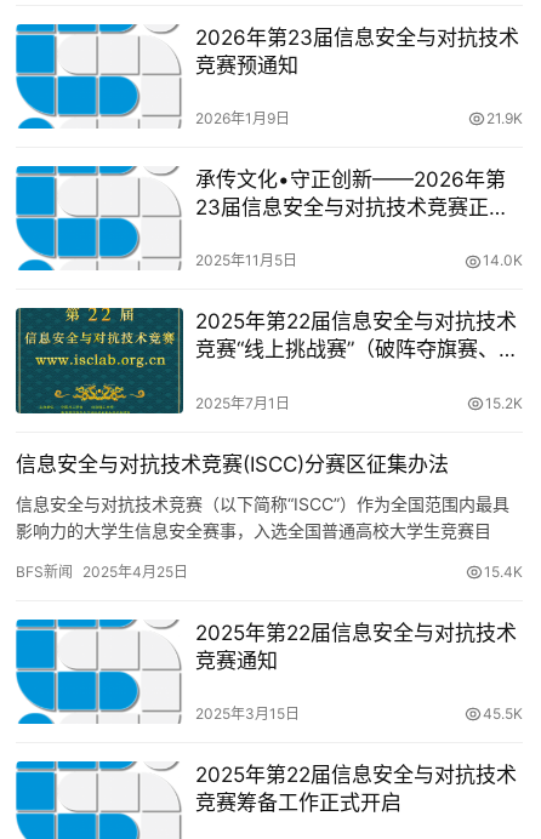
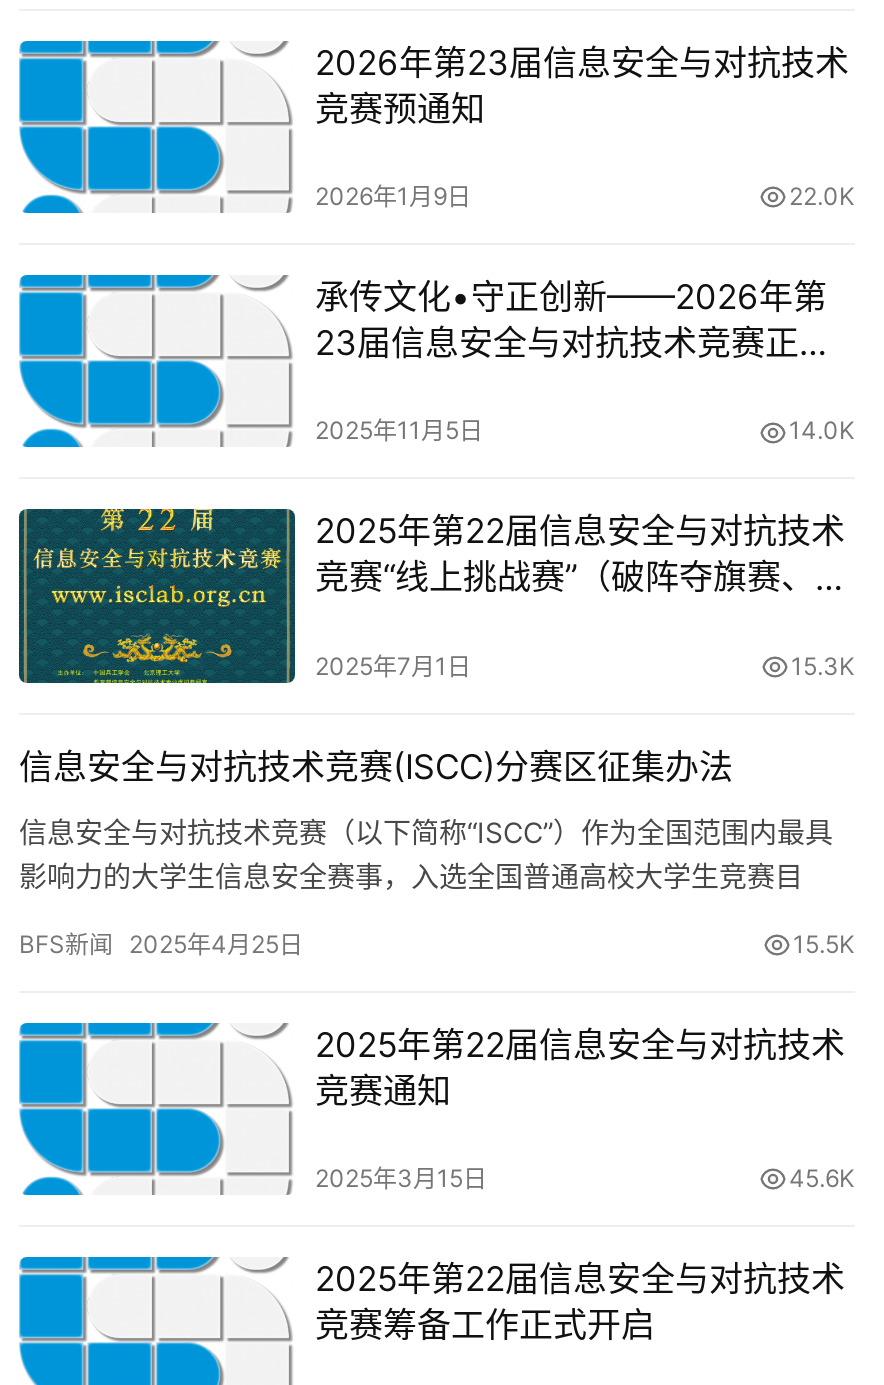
[486,109,523,128] 21.9K -> [789,181,855,211] 22.0K
[485,394,523,412] 15.2K -> [791,650,855,680] 15.3K
[484,562,523,580] 15.4K -> [793,928,855,958] 15.5K
[483,704,523,722] 45.5K -> [789,1163,855,1193] 45.6K

